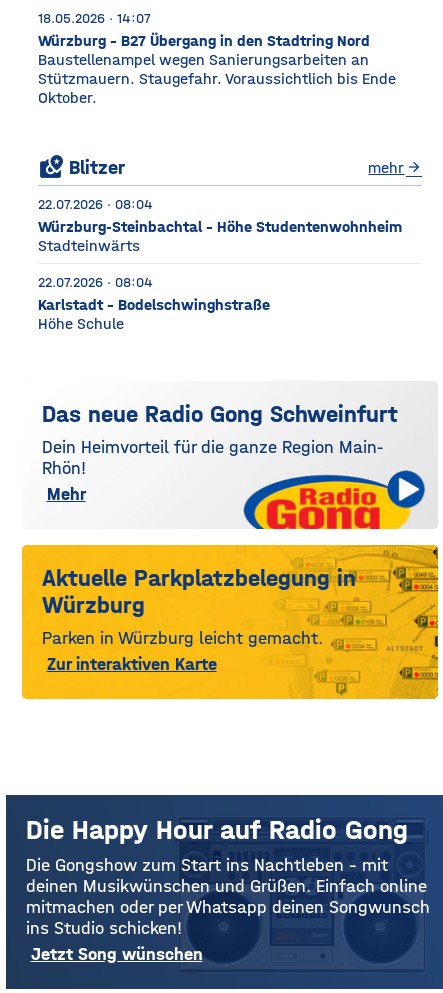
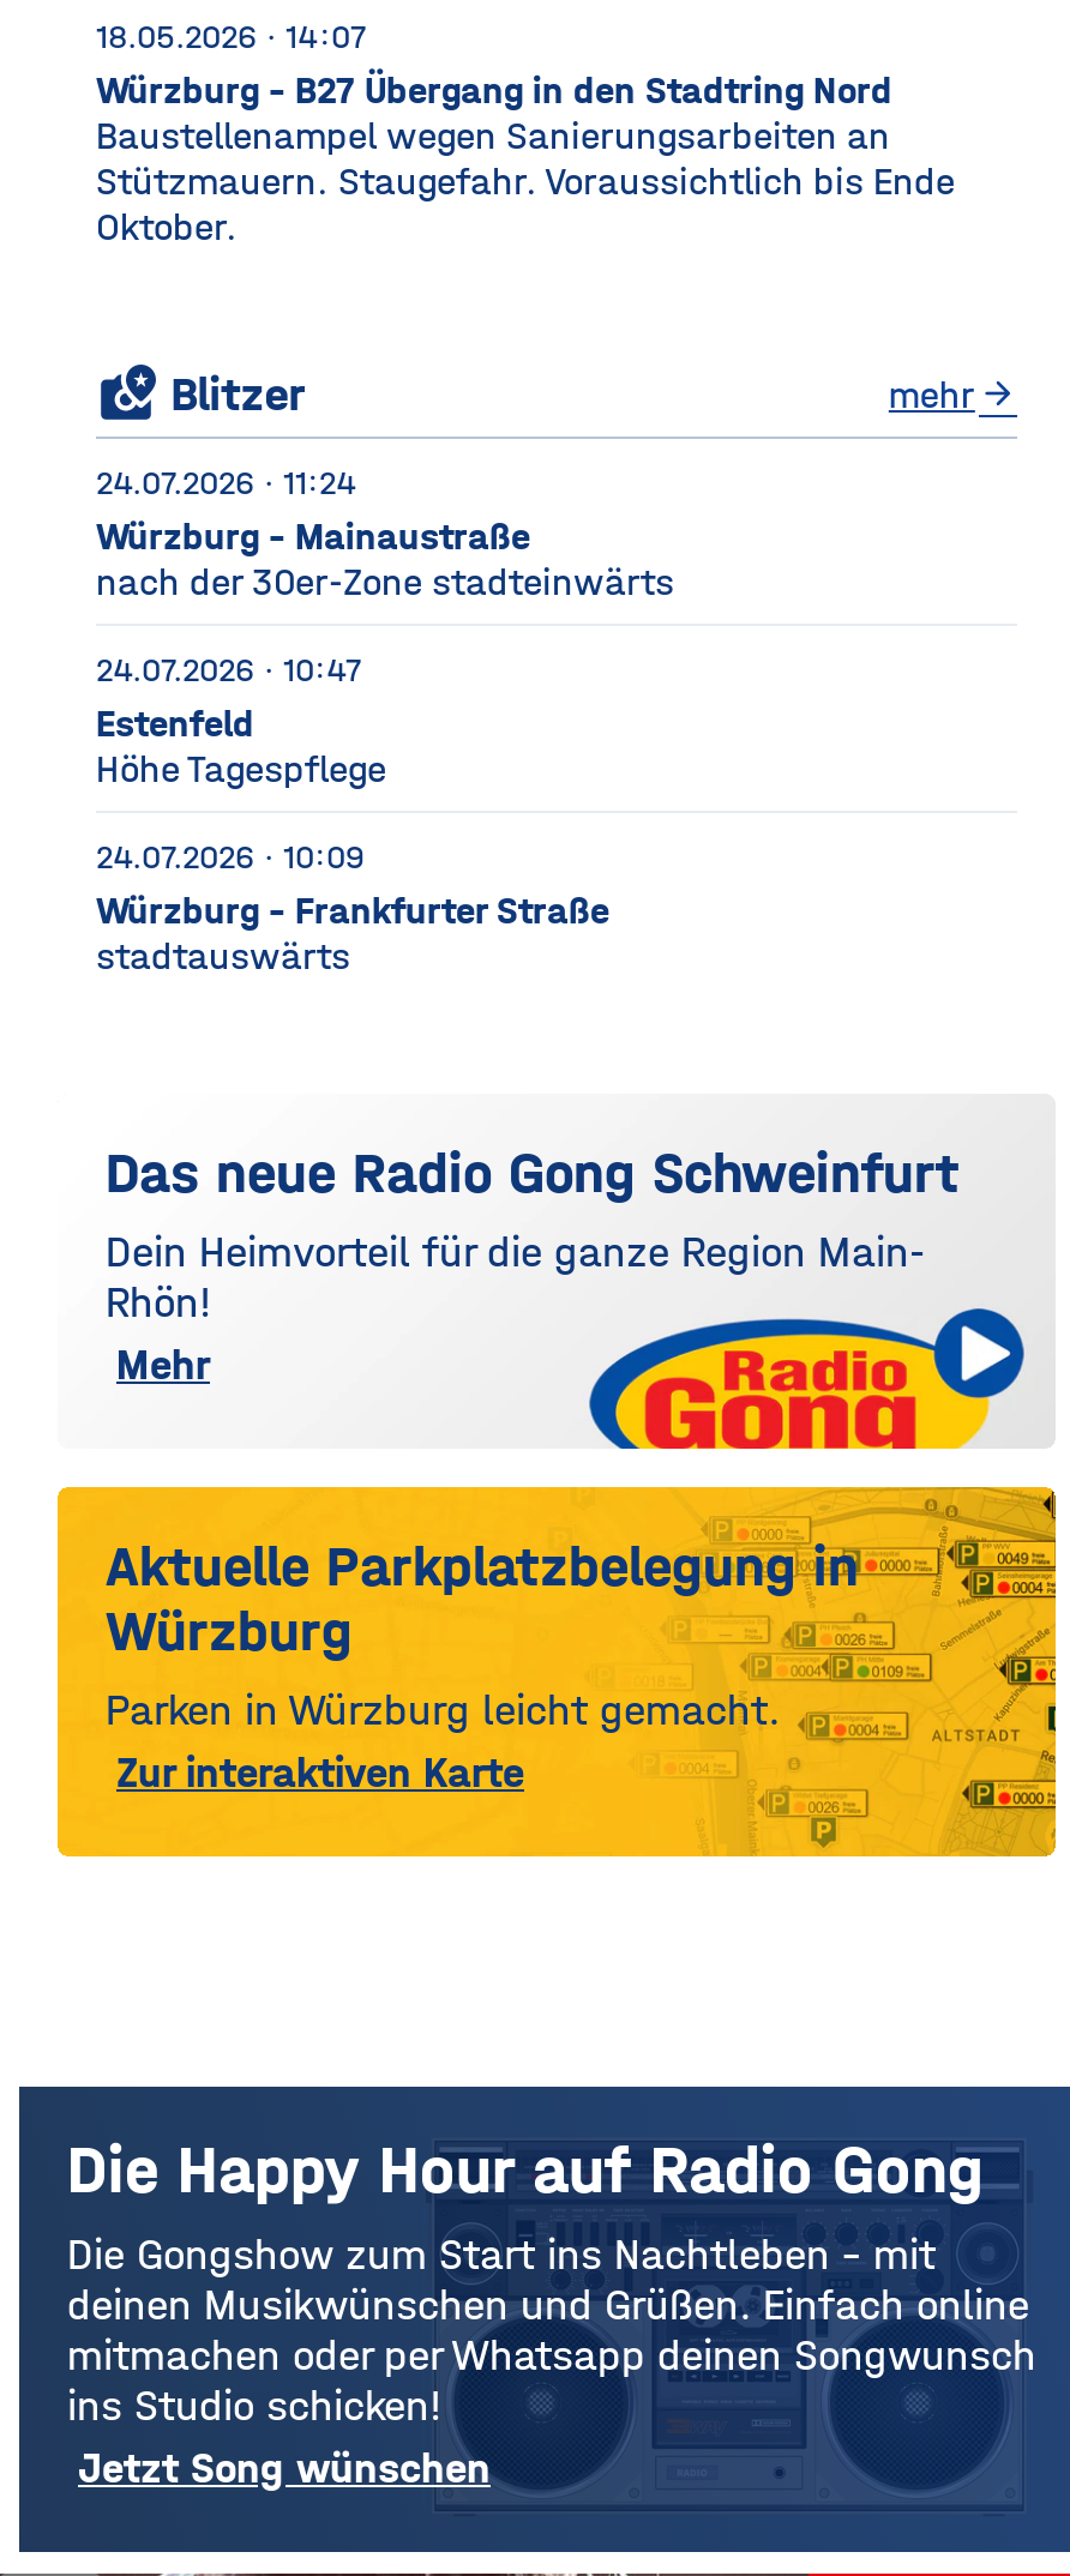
[38,196,402,333] 22.07.2026 · 08:04 | Würzburg-Steinbachtal - Höhe Studentenwohnheim | Stadteinwärts | 22.07.2026 · 08:04 | Karlstadt - Bodelschwinghstraße | Höhe Schule -> [96,464,674,980] 24.07.2026 · 11:24 | Würzburg - Mainaustraße | nach der 30er-Zone stadteinwärts | 24.07.2026 · 10:47 | Estenfeld | Höhe Tagespflege | 24.07.2026 · 10:09 | Würzburg - Frankfurter Straße | stadtauswärts

